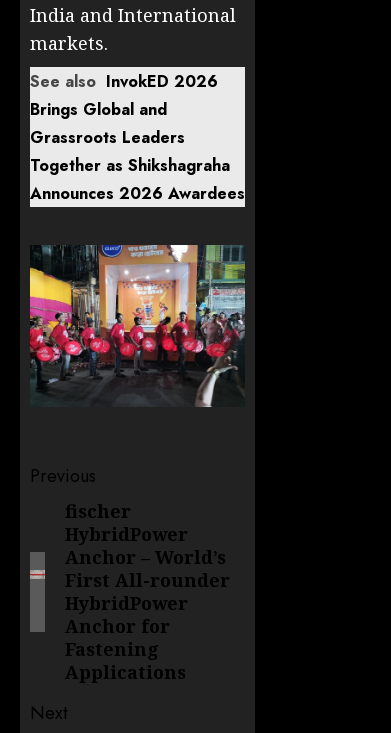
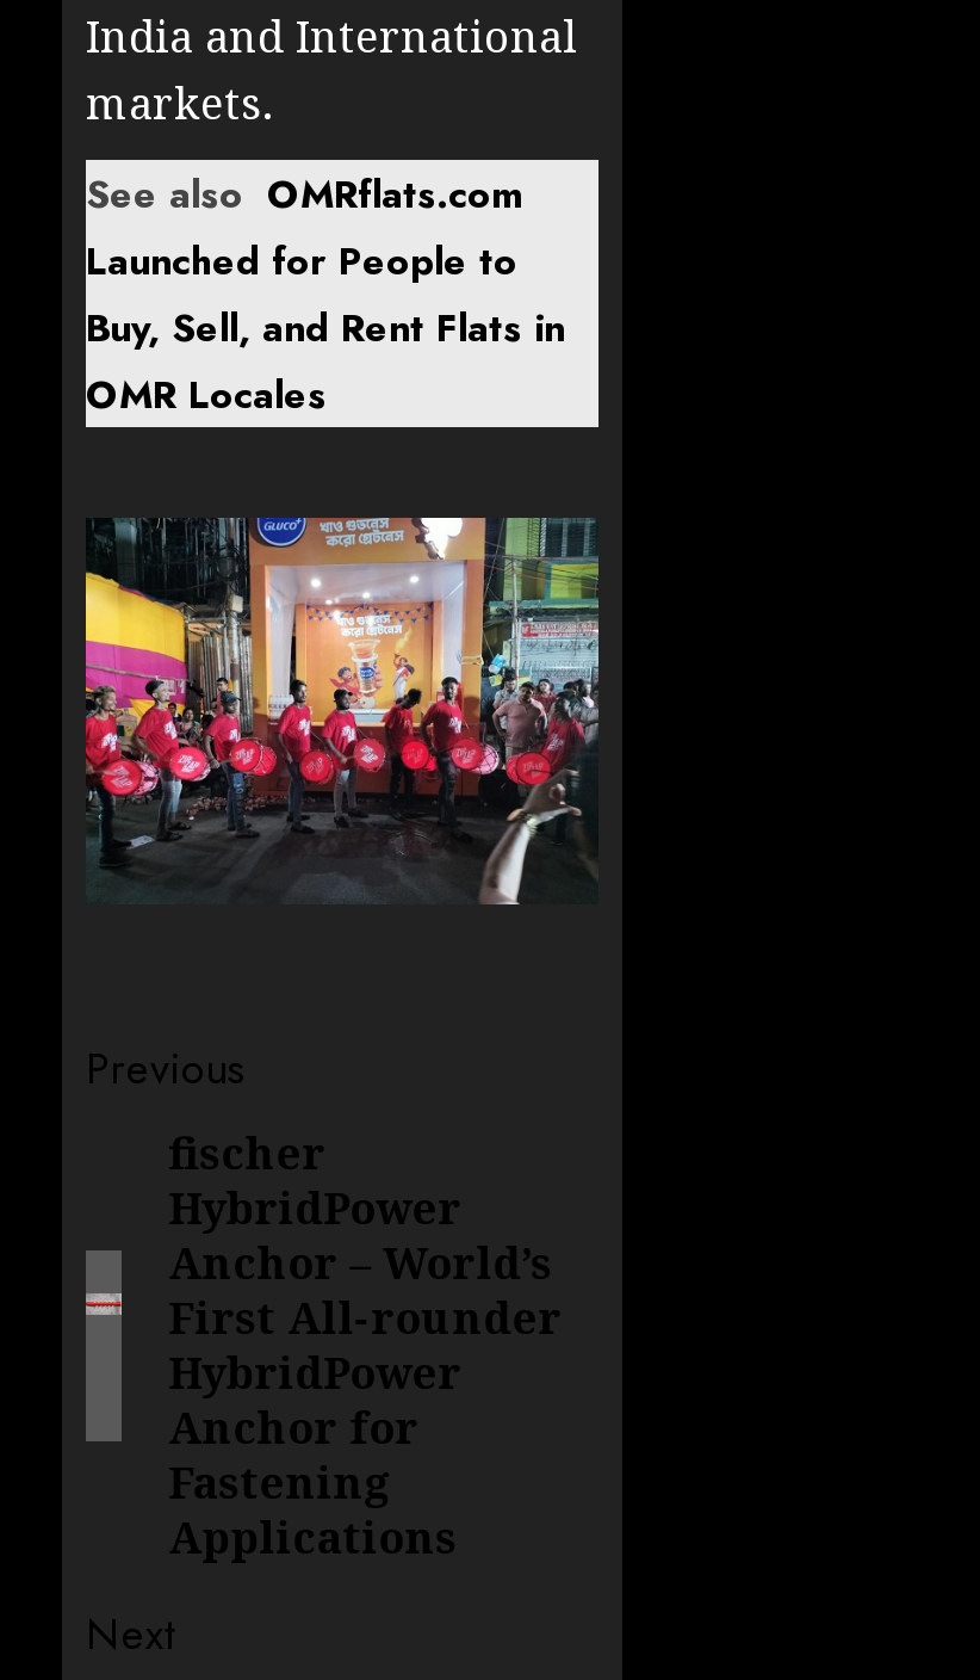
[30,70,245,205] See also InvokED 2026 | Brings Global and | Grassroots Leaders | Together as Shikshagraha | Announces 2026 Awardees -> [86,168,565,423] See also OMRflats.com | Launched for People to | Buy, Sell, and Rent Flats in | OMR Locales

